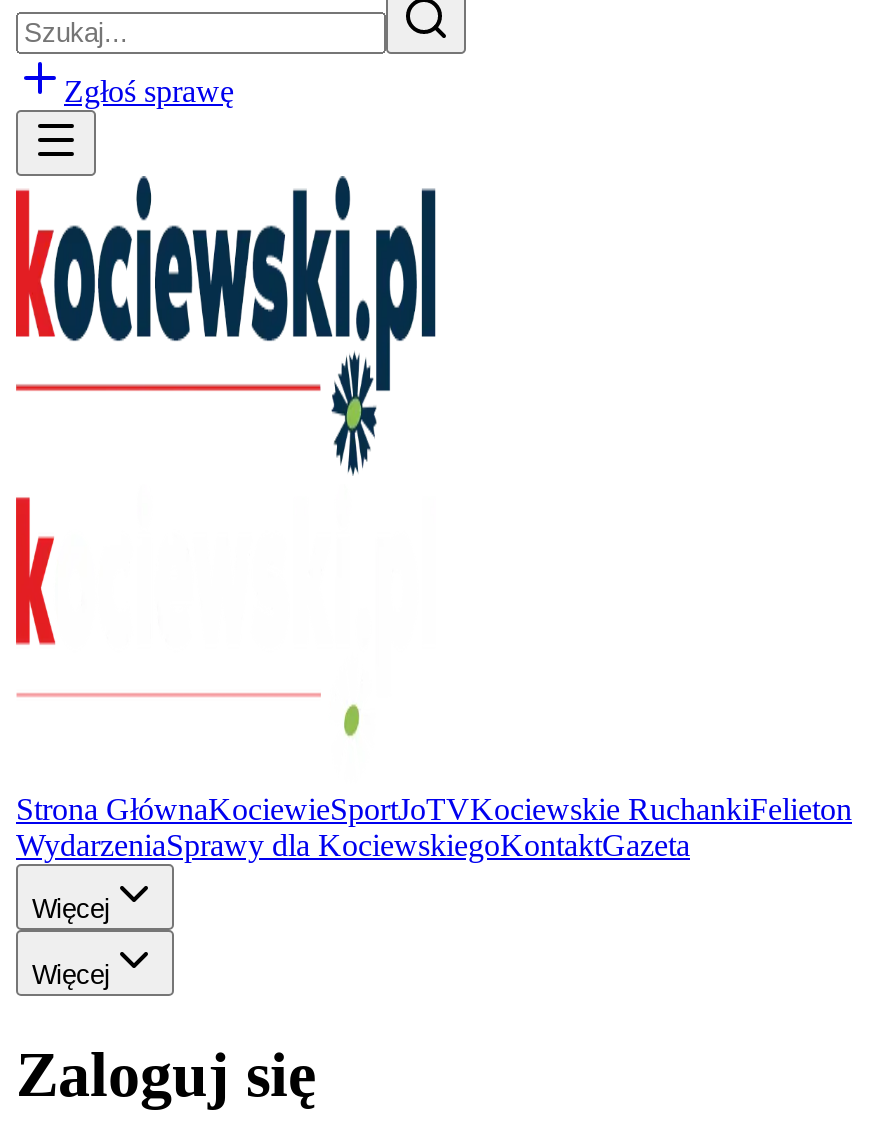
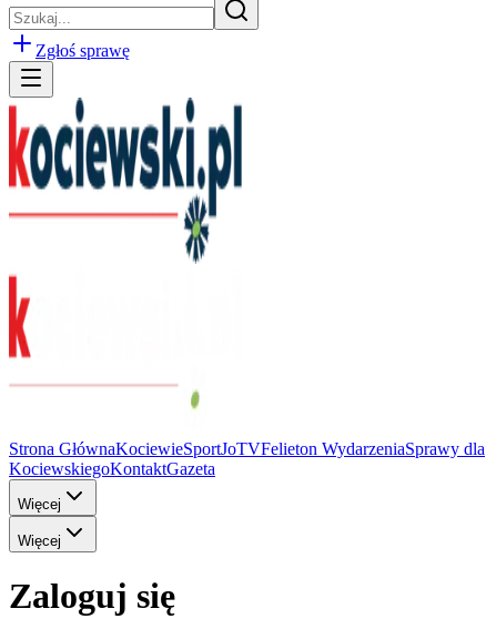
[16,792,852,862] Strona GłównaKociewieSportJoTVKociewskie RuchankiFelieton | WydarzeniaSprawy dla KociewskiegoKontaktGazeta -> [9,439,485,478] Strona GłównaKociewieSportJoTVFelieton WydarzeniaSprawy dla | KociewskiegoKontaktGazeta

